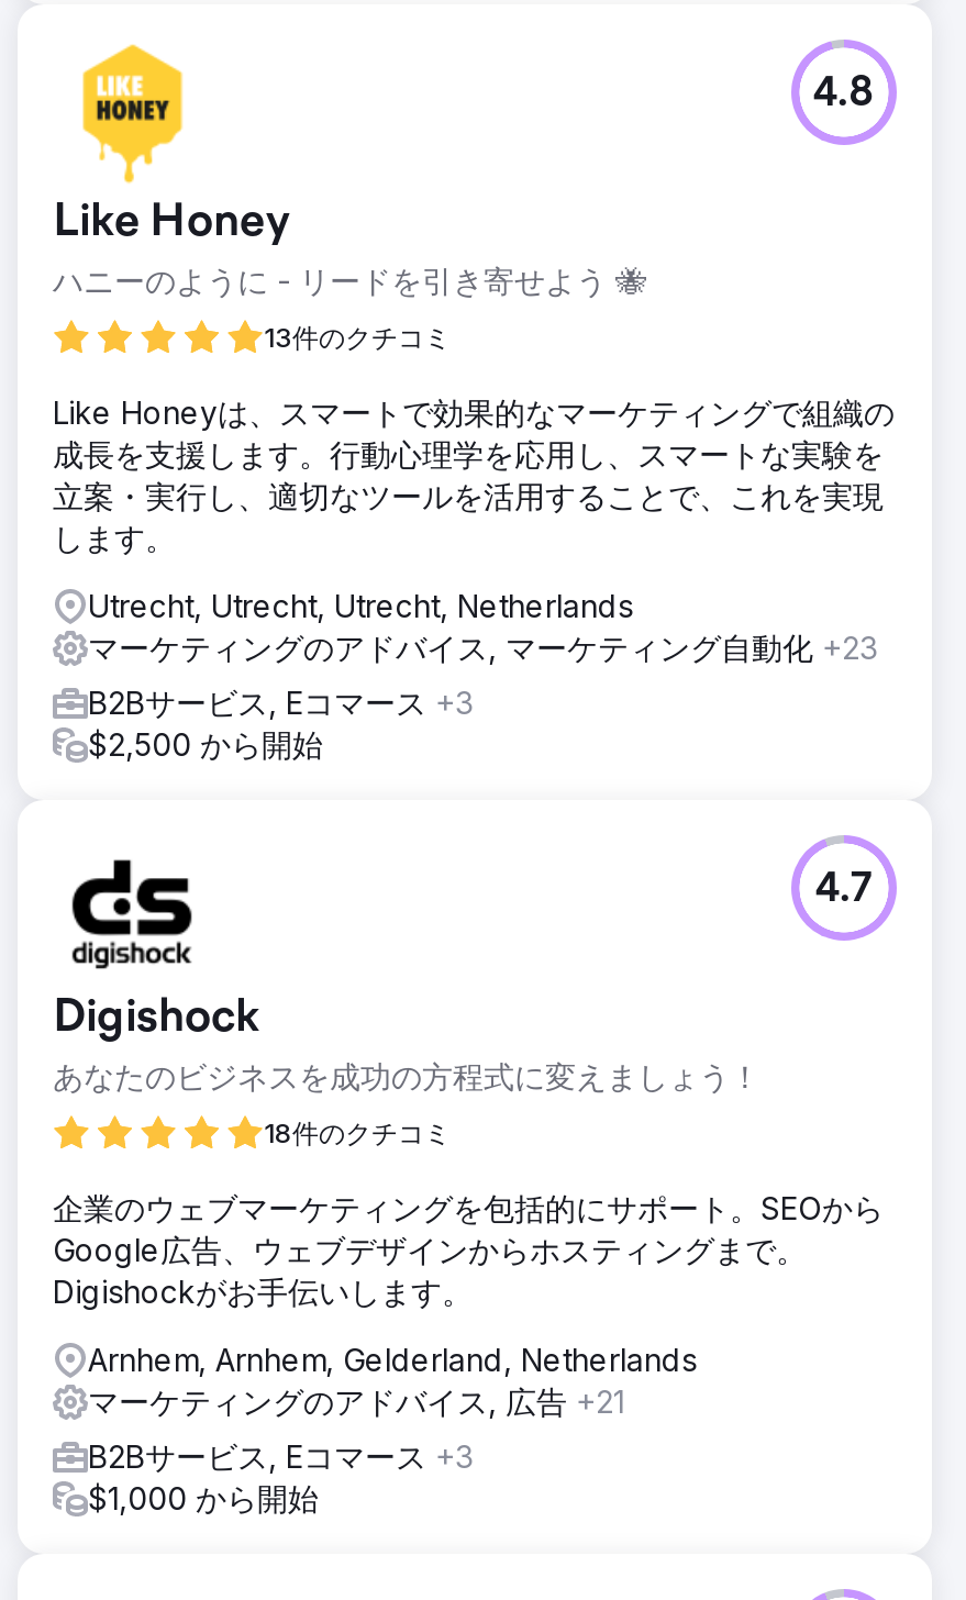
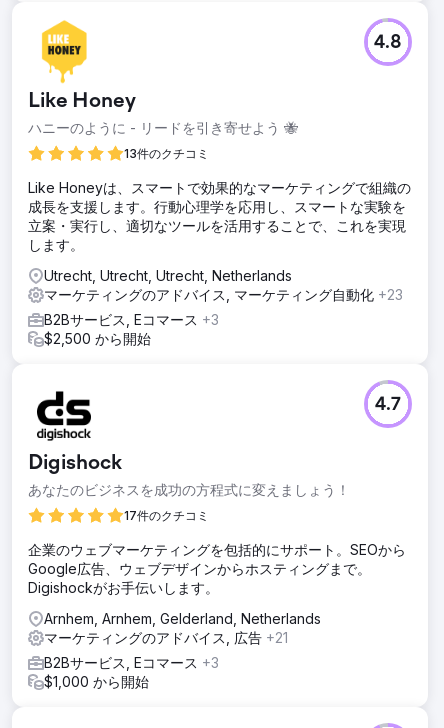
[264,1116,451,1149] 18件のクチコミ -> [124,508,209,523] 17件のクチコミ

